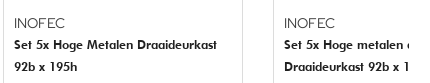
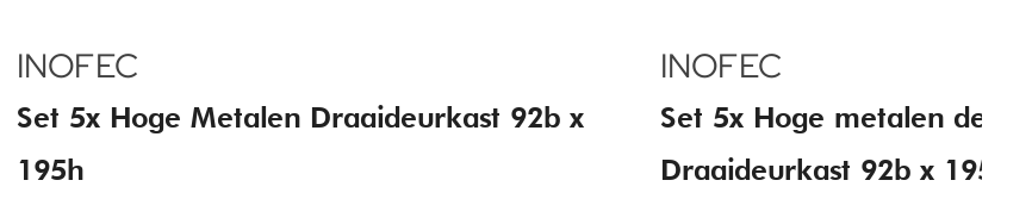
[14,37,217,52] Set 5x Hoge Metalen Draaideurkast -> [17,98,584,134] Set 5x Hoge Metalen Draaideurkast 92b x
[14,59,77,74] 92b x 195h -> [17,151,83,187] 195h

